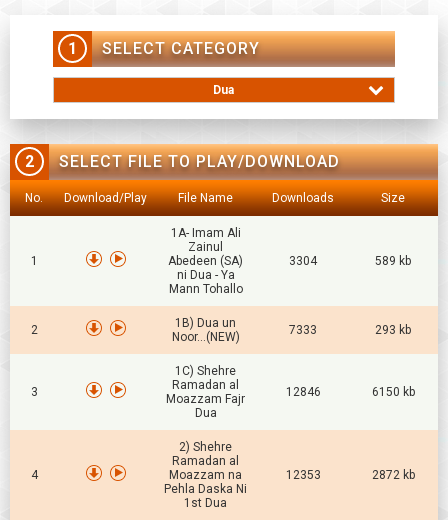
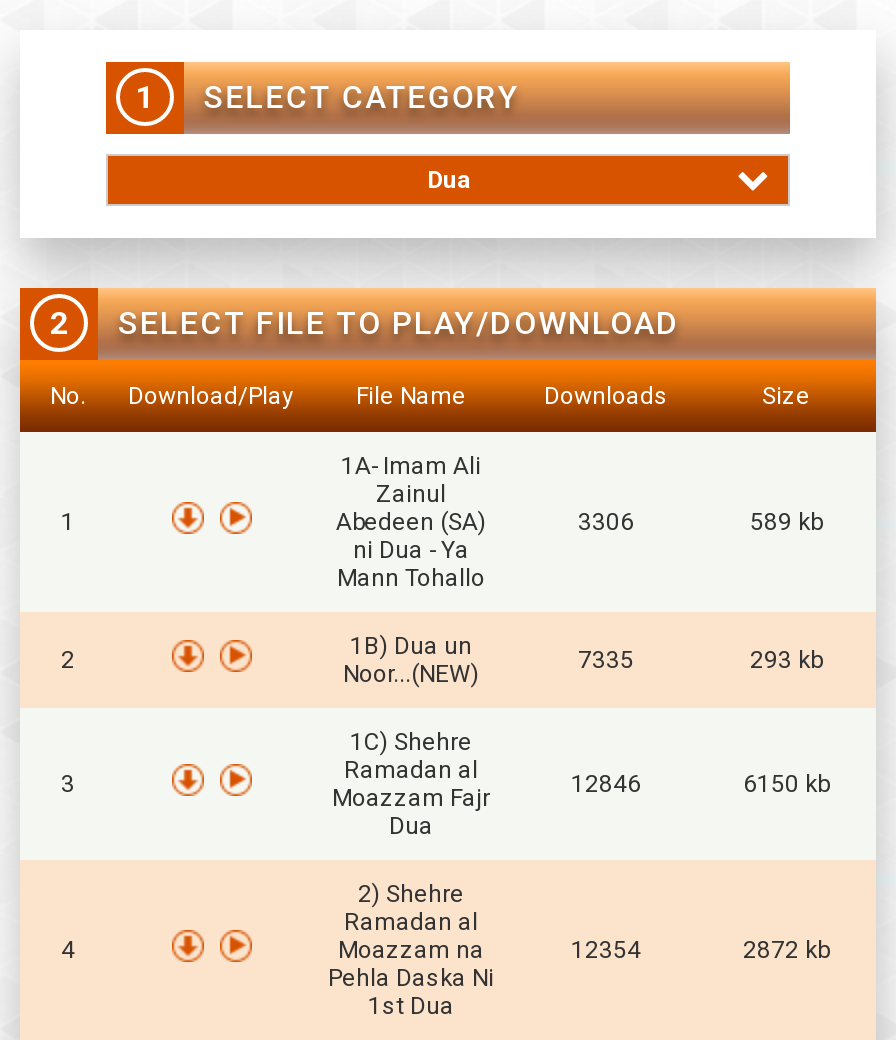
[289,253,317,267] 3304 -> [578,507,634,535] 3306
[289,322,317,336] 7333 -> [578,645,634,673] 7335
[285,467,320,481] 12353 -> [571,935,641,963] 12354

